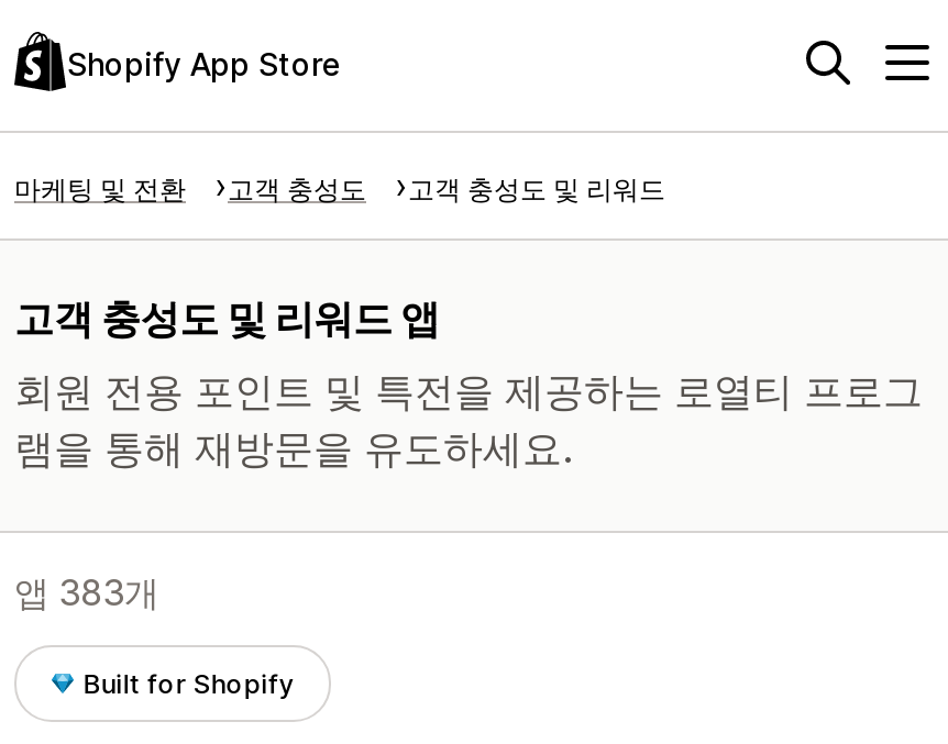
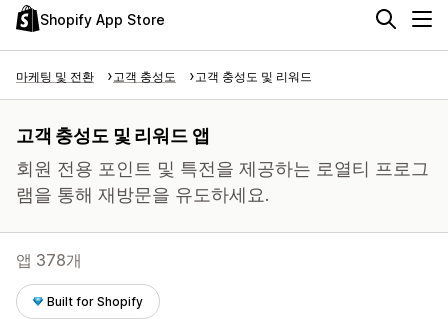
[14,570,159,614] 앱 383개 -> [16,250,82,270] 앱 378개

